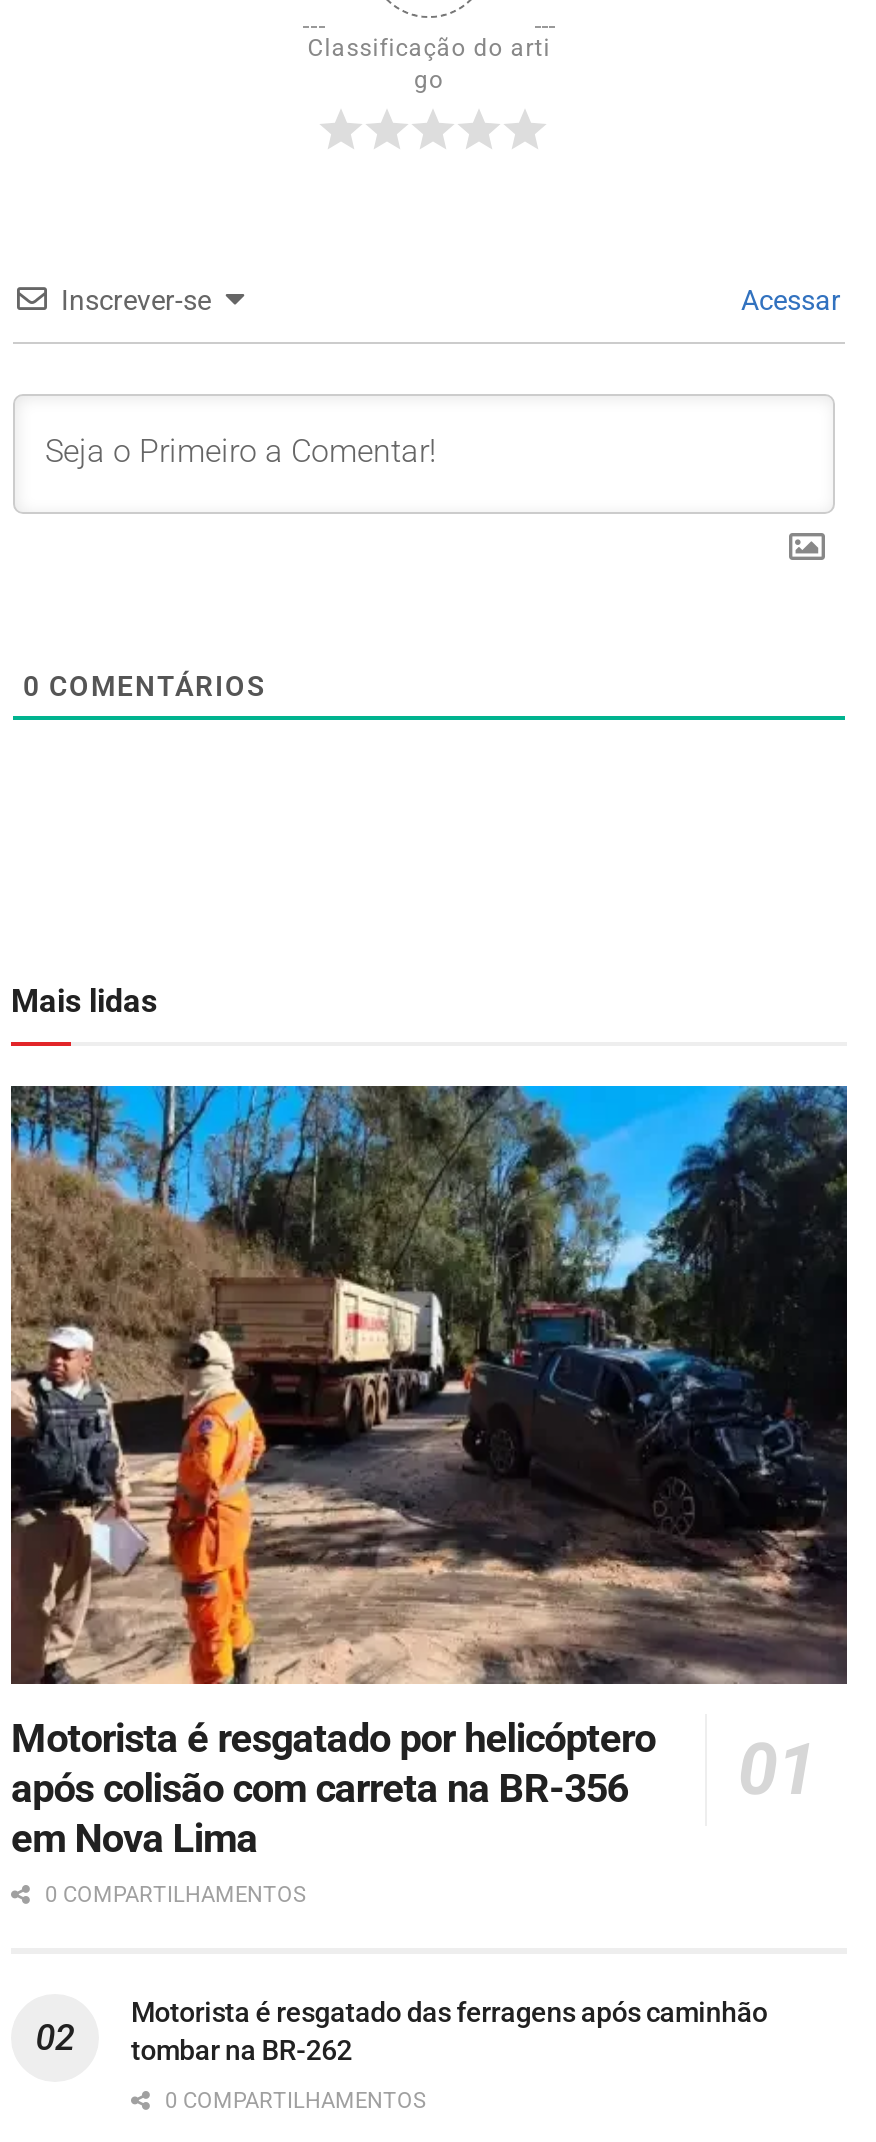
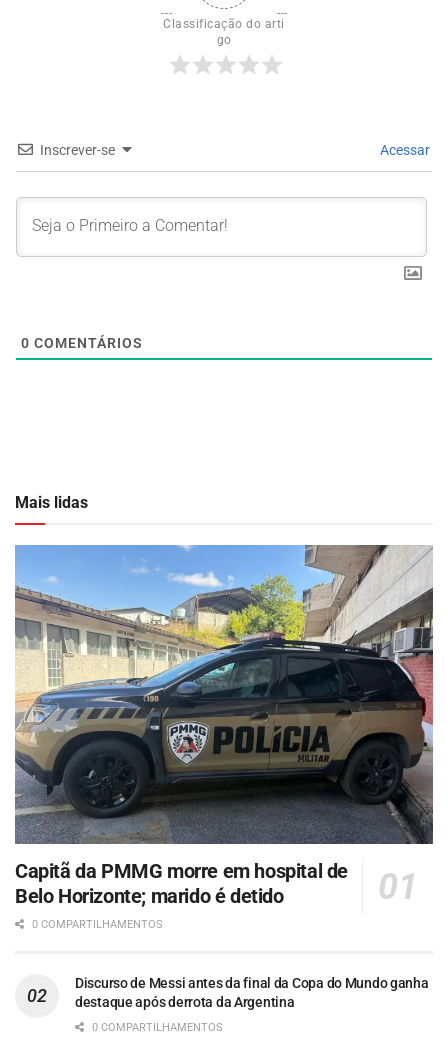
[9,1084,849,1862] [image] | Motorista é resgatado por helicóptero | após colisão com carreta na BR-356 | em Nova Lima -> [14,544,434,908] [image] | Capitã da PMMG morre em hospital de | Belo Horizonte; marido é detido
[131,1996,768,2066] Motorista é resgatado das ferragens após caminhão | tombar na BR-262 -> [75,975,429,1010] Discurso de Messi antes da final da Copa do Mundo ganha | destaque após derrota da Argentina

